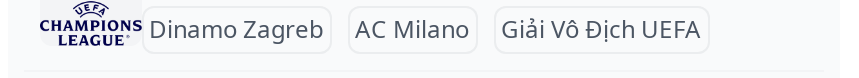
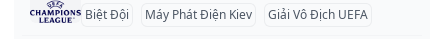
[149,13,469,47] Dinamo Zagreb | AC Milano -> [84,6,251,23] Biệt Đội | Máy Phát Điện Kiev

